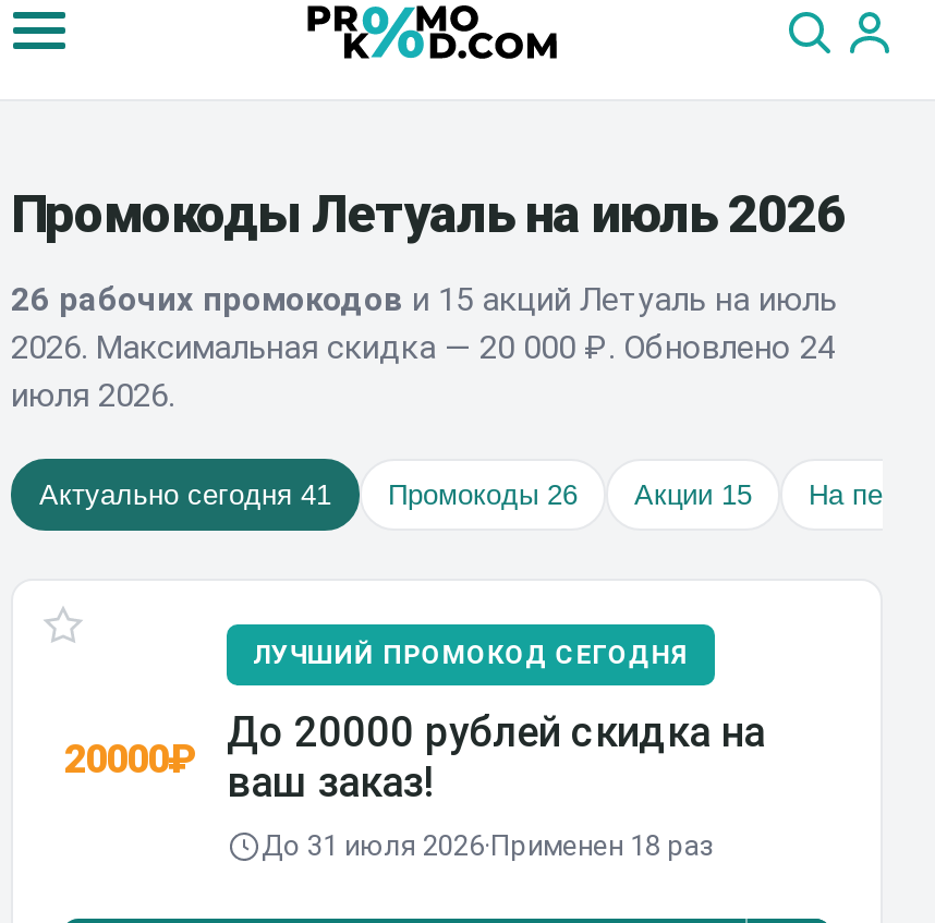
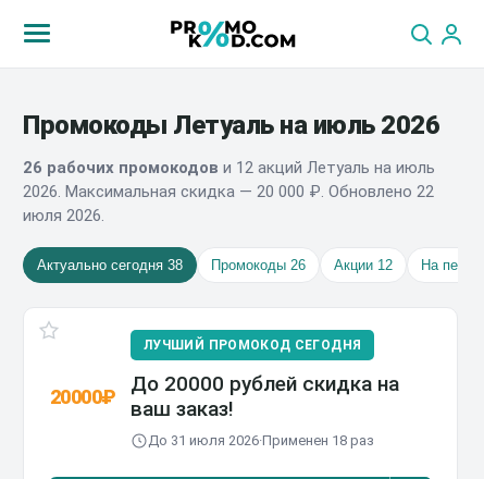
[11,280,837,319] 26 рабочих промокодов и 15 акций Летуаль на июль -> [23,158,435,177] 26 рабочих промокодов и 12 акций Летуаль на июль
[11,328,835,367] 2026. Максимальная скидка — 20 000 ₽. Обновлено 24 -> [23,182,434,201] 2026. Максимальная скидка — 20 000 ₽. Обновлено 22
[39,478,331,511] Актуально сегодня 41 -> [37,257,183,273] Актуально сегодня 38
[634,478,752,511] Акции 15 -> [334,257,393,273] Акции 12

